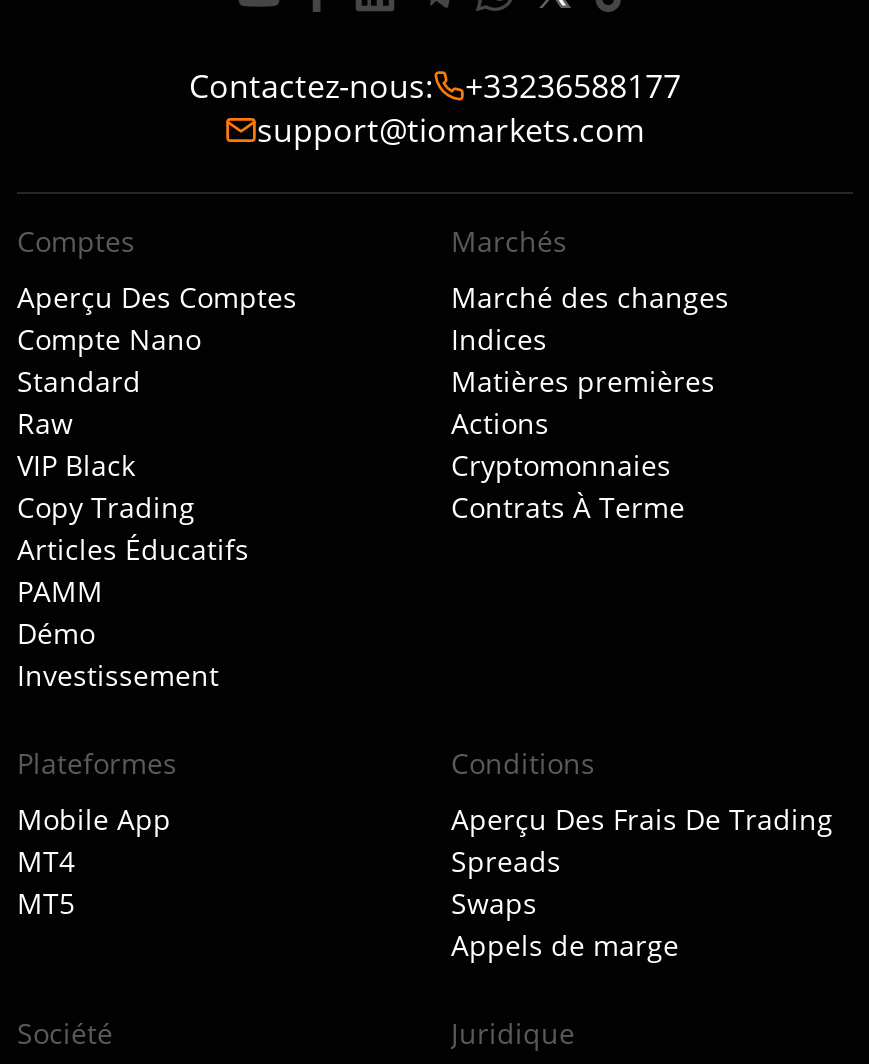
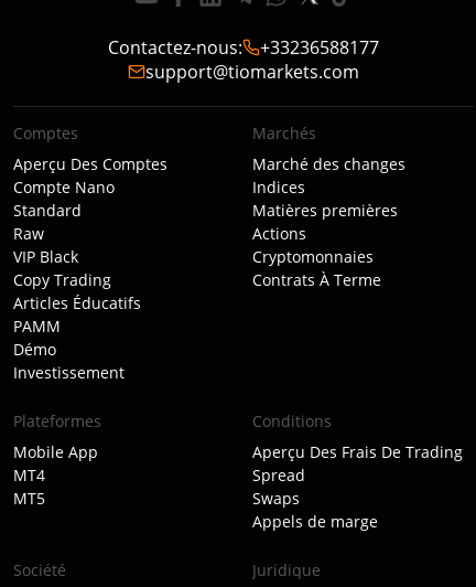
[451,842,561,880] Spreads -> [252,465,305,485] Spread

